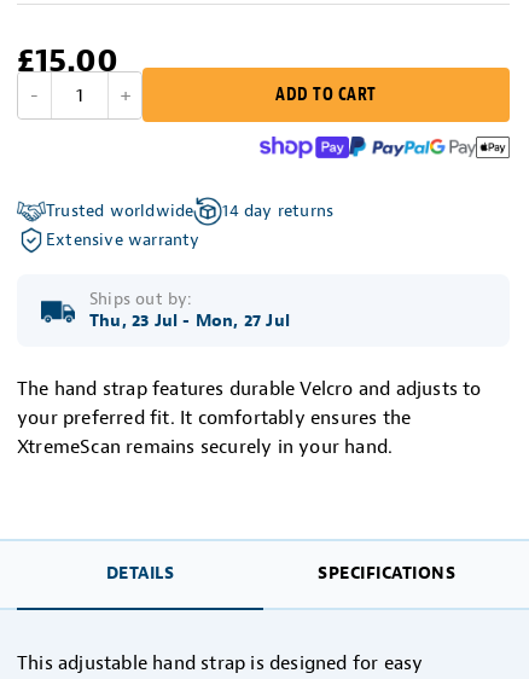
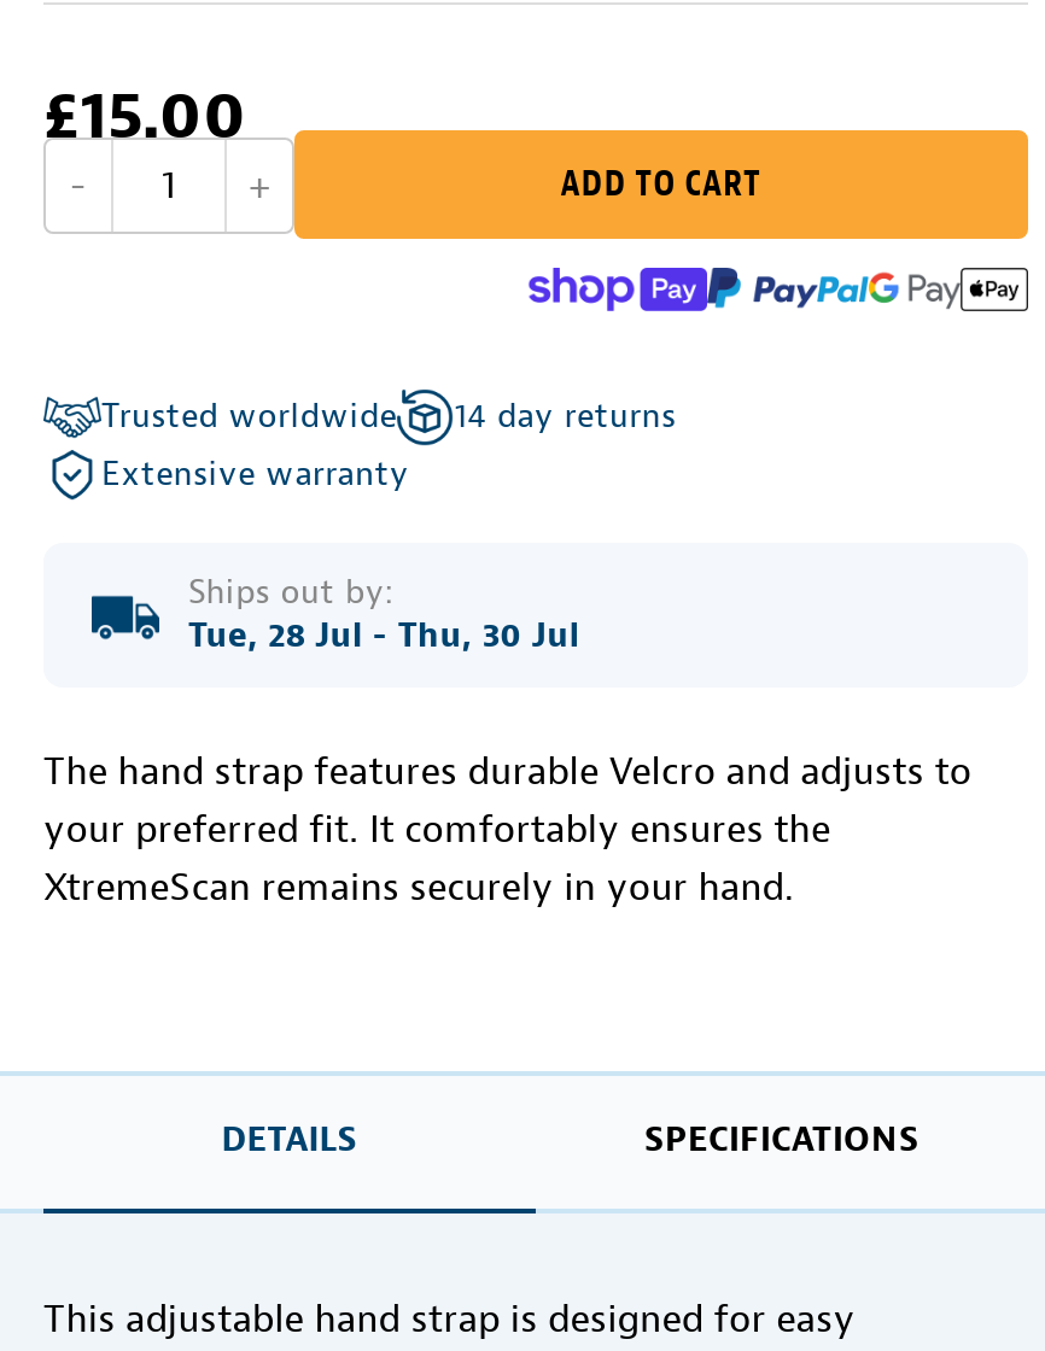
[89,311,290,331] Thu, 23 Jul - Mon, 27 Jul -> [188,616,579,657] Tue, 28 Jul - Thu, 30 Jul

